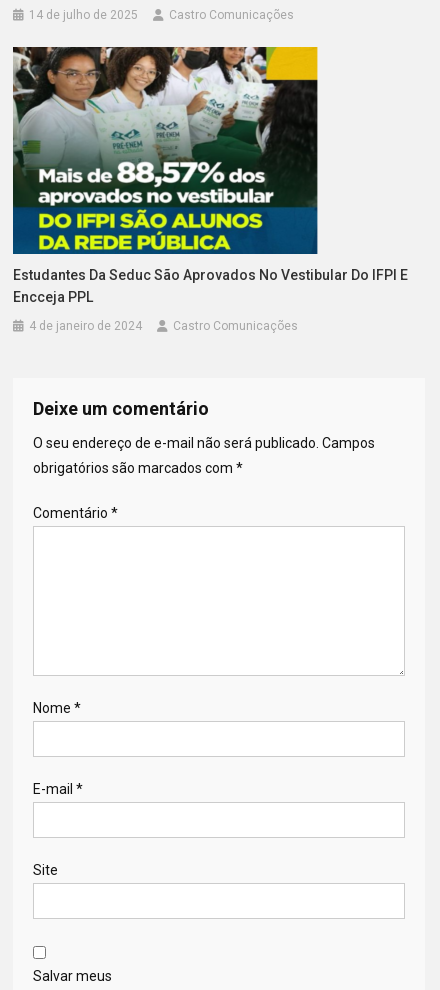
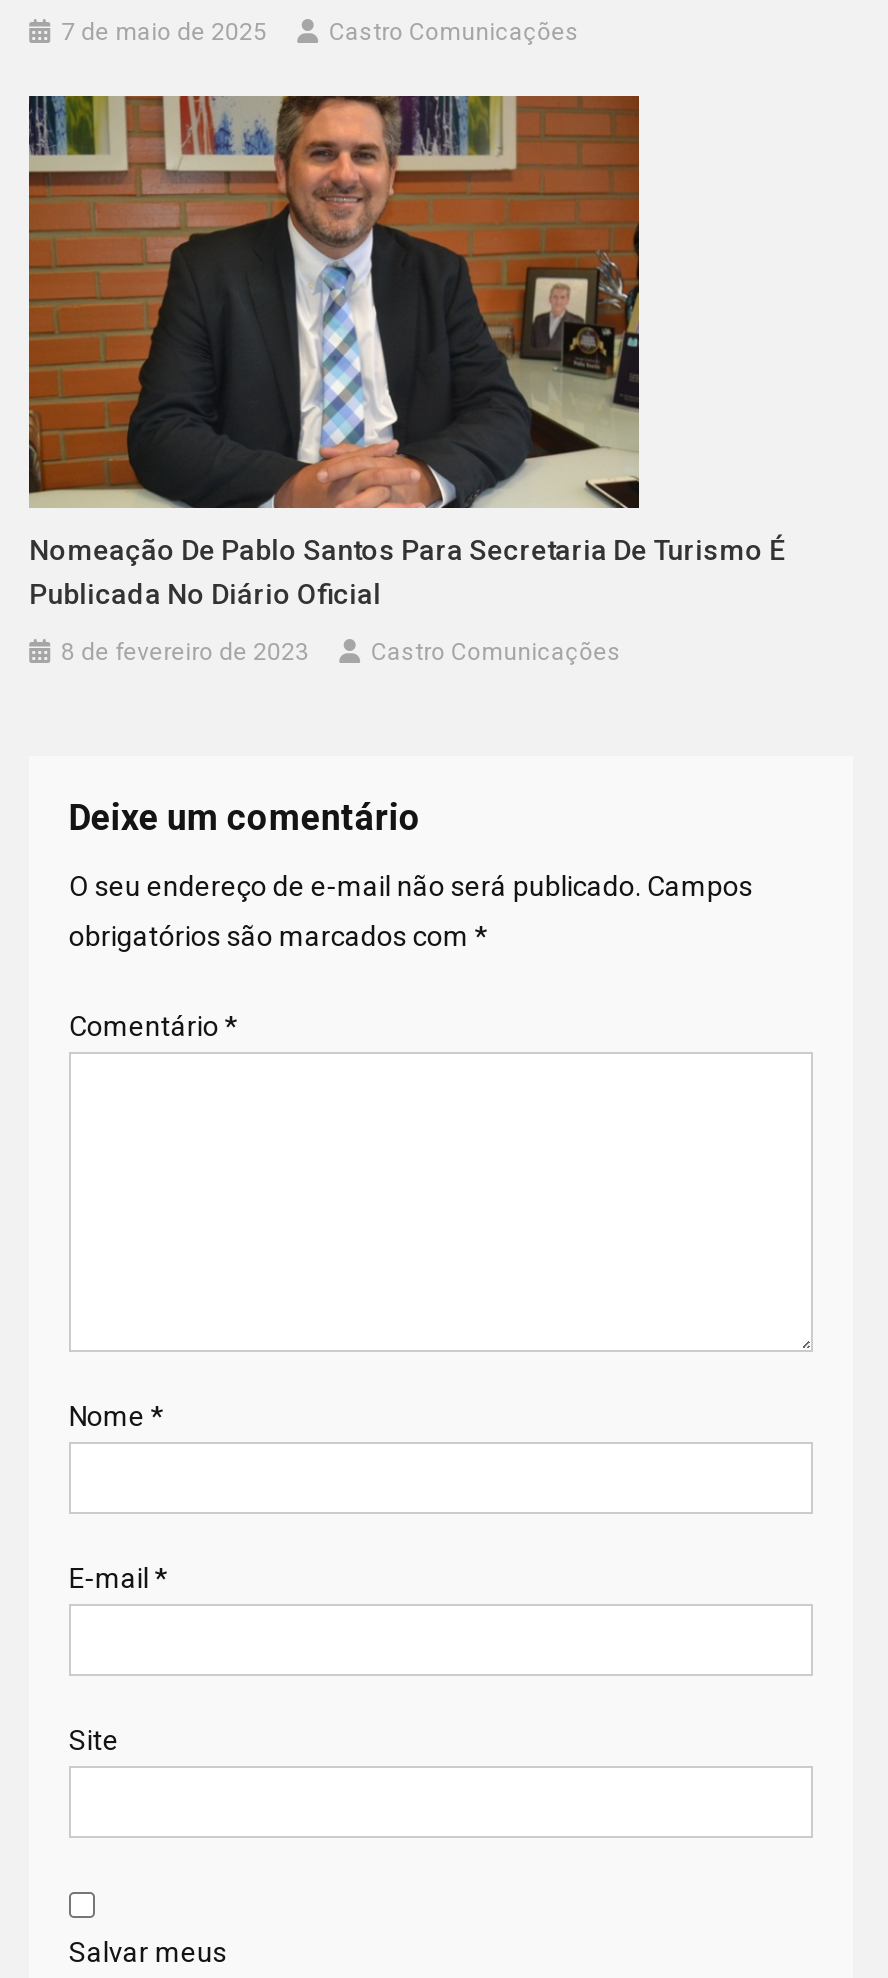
[29,8,138,22] 14 de julho de 2025 -> [61,19,267,47] 7 de maio de 2025
[12,46,408,305] [image] | Estudantes Da Seduc São Aprovados No Vestibular Do IFPI E | Encceja PPL -> [27,94,785,611] [image] | Nomeação De Pablo Santos Para Secretaria De Turismo É | Publicada No Diário Oficial
[29,319,142,333] 4 de janeiro de 2024 -> [61,639,309,667] 8 de fevereiro de 2023

